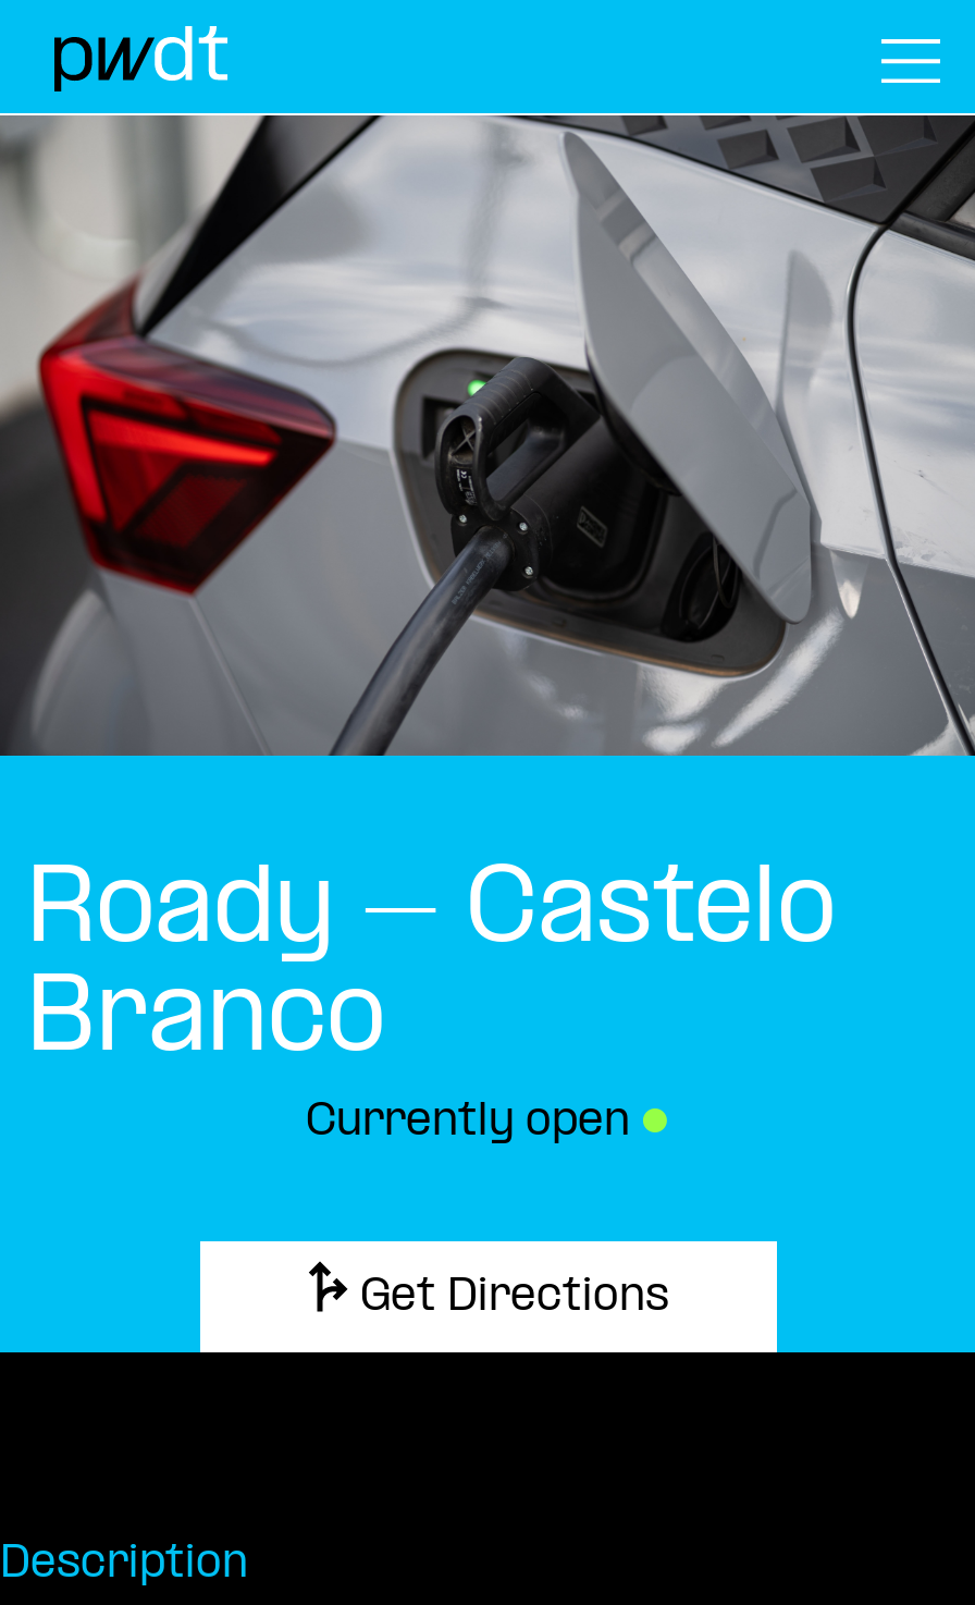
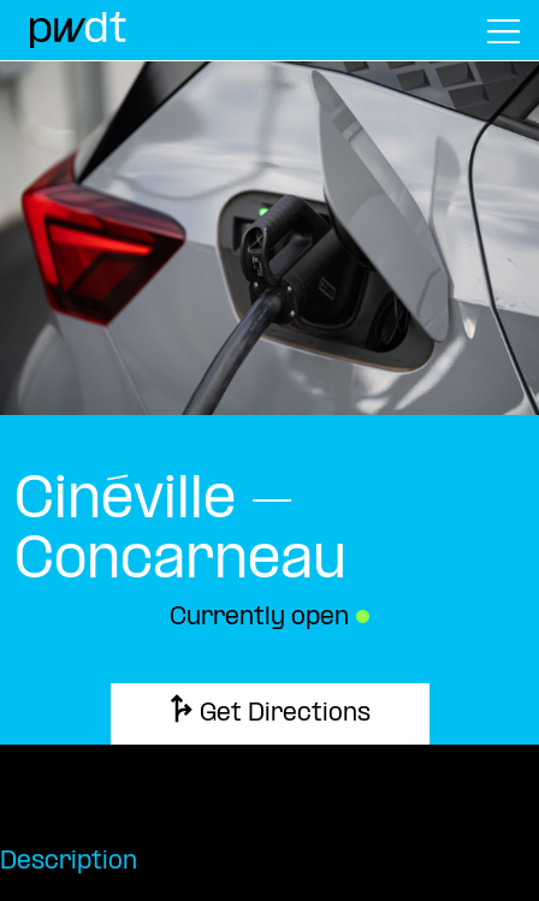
[26,857,836,1077] Roady – Castelo | Branco -> [14,471,346,593] Cinéville – | Concarneau

